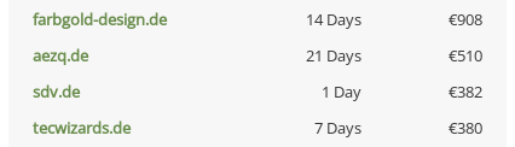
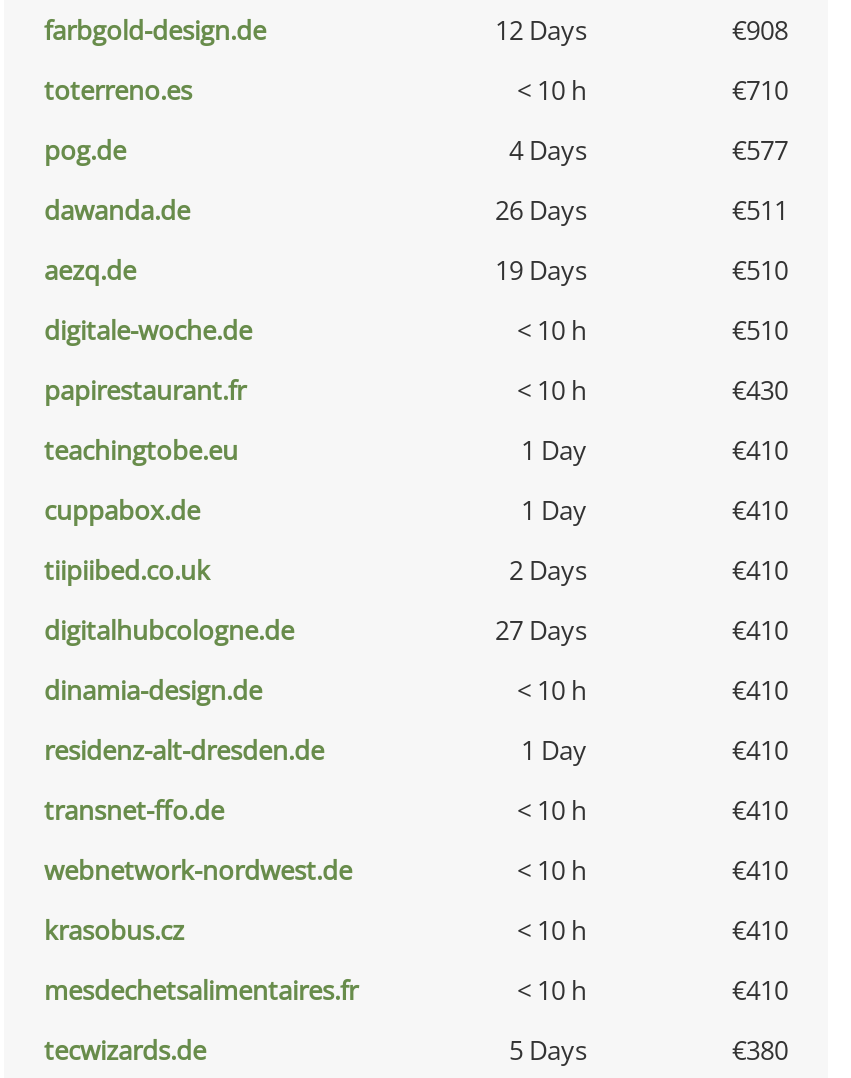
[305,8,361,30] 14 Days -> [495,12,587,48] 12 Days
none -> [44,72,788,228] toterreno.es | < 10 h | €710 | pog.de | 4 Days | €577 | dawanda.de | 26 Days | €511
[305,45,361,66] 21 Days -> [495,252,587,288] 19 Days
[33,81,80,102] sdv.de -> [44,312,788,468] digitale-woche.de | < 10 h | €510 | papirestaurant.fr | < 10 h | €430 | teachingtobe.eu
[449,81,482,102] €382 -> [44,432,788,1008] €410 | cuppabox.de | 1 Day | €410 | tiipiibed.co.uk | 2 Days | €410 | digitalhubcologne.de | 27 Days | €410 | dinamia-design.de | < 10 h | €410 | residenz-alt-dresden.de | 1 Day | €410 | transnet-ffo.de | < 10 h | €410 | webnetwork-nordwest.de | < 10 h | €410 | krasobus.cz | < 10 h | €410 | mesdechetsalimentaires.fr | < 10 h | €410
[314,117,361,139] 7 Days -> [509,1032,587,1068] 5 Days

